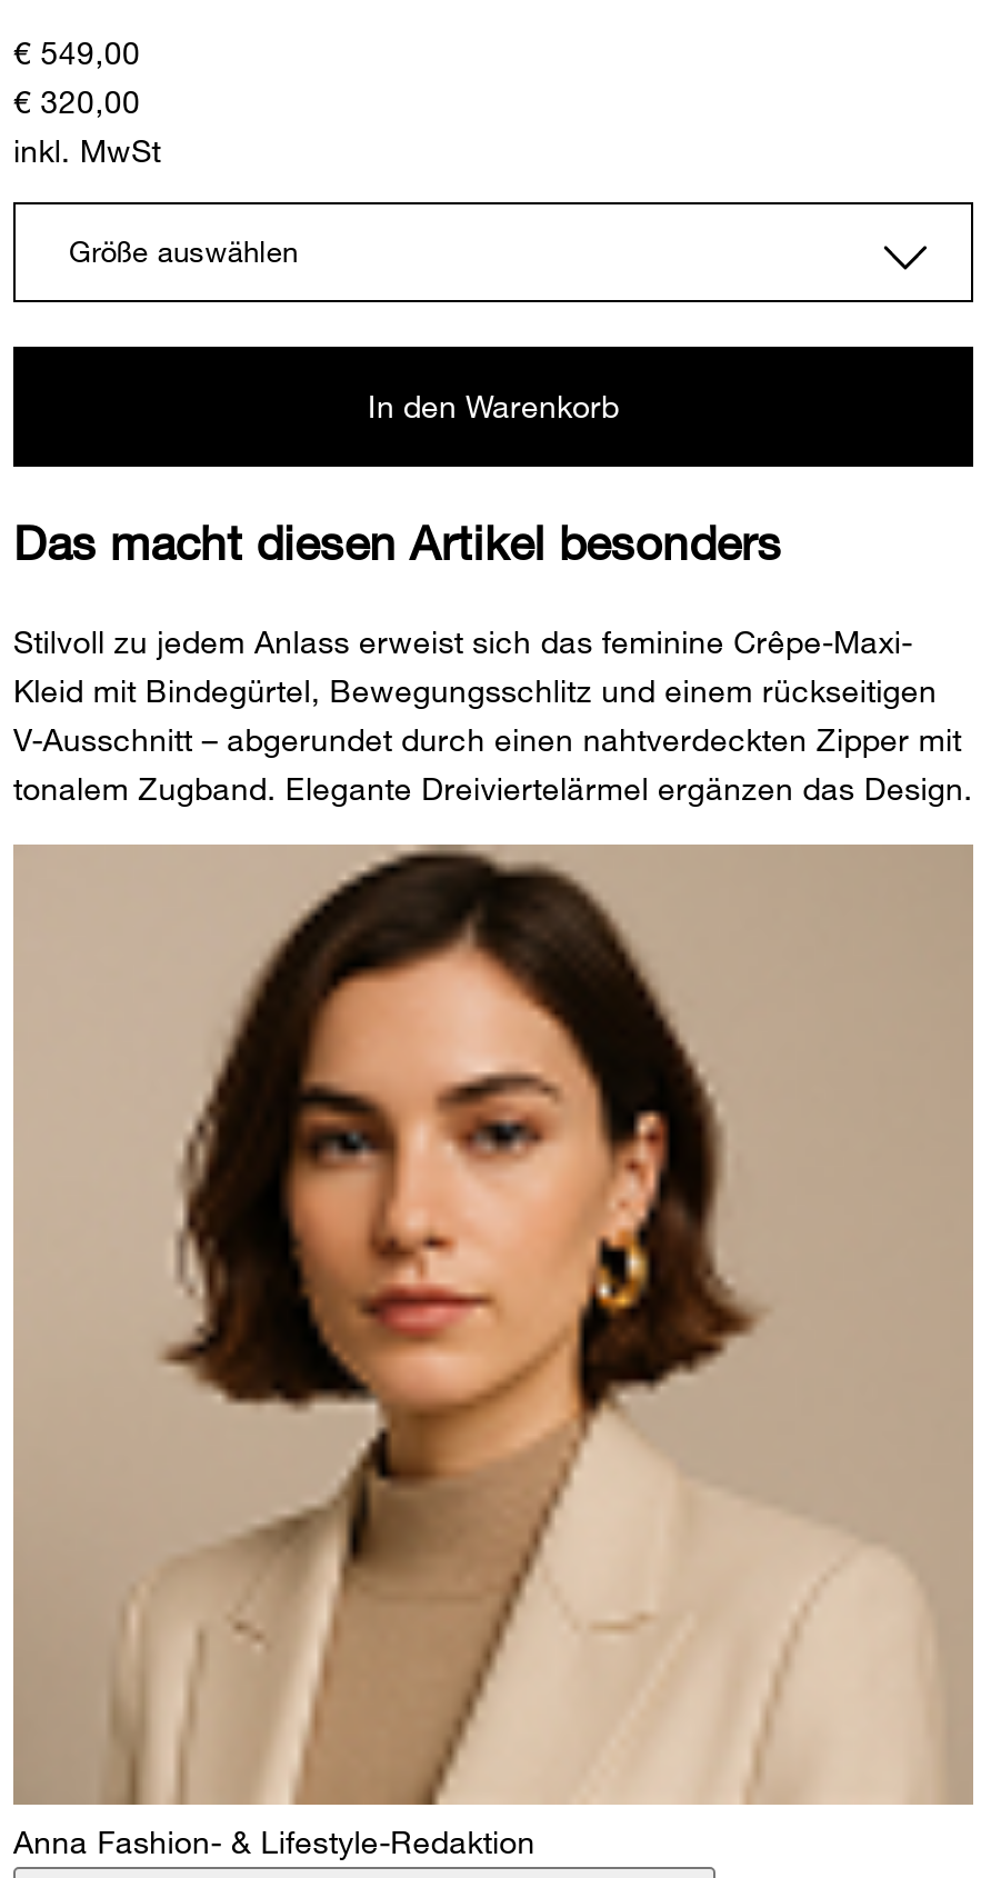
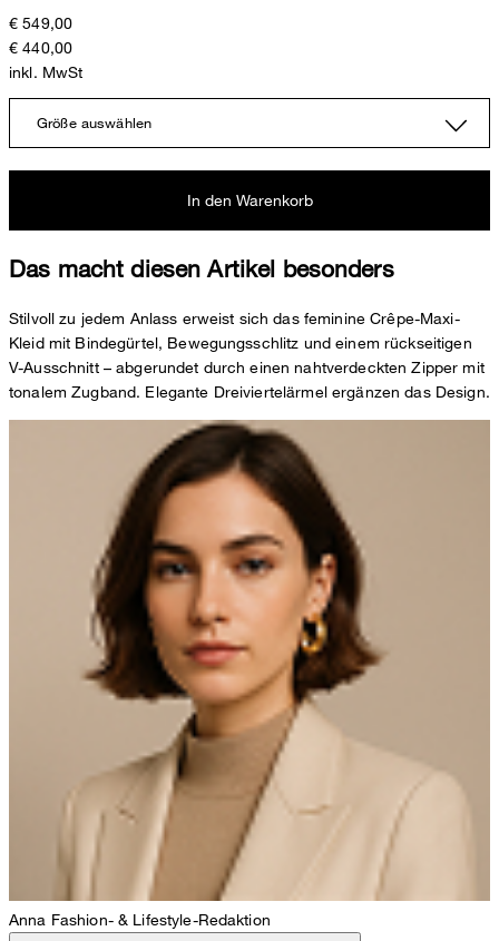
[13,82,140,120] € 320,00 -> [9,38,73,57] € 440,00

